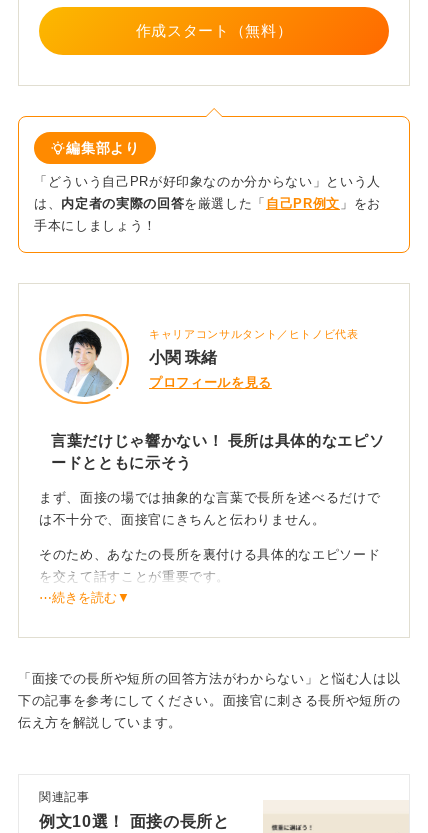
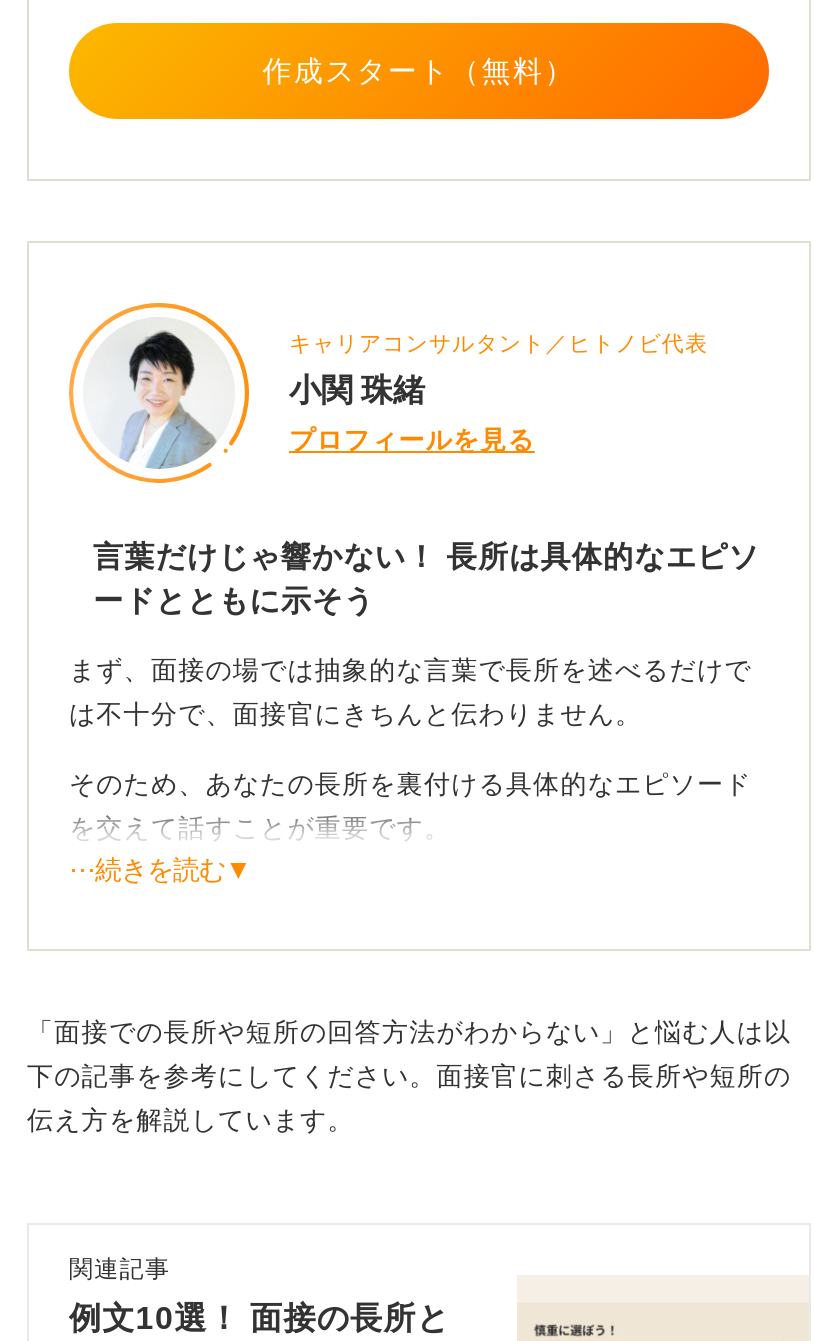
[17,108,411,254] [image] | 編集部より | 「どういう自己PRが好印象なのか分からない」という人 | は、内定者の実際の回答を厳選した「自己PR例文」をお | 手本にしましょう！ -> none

